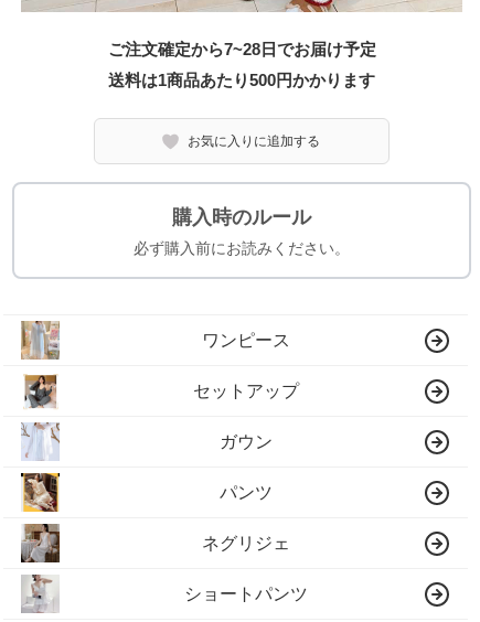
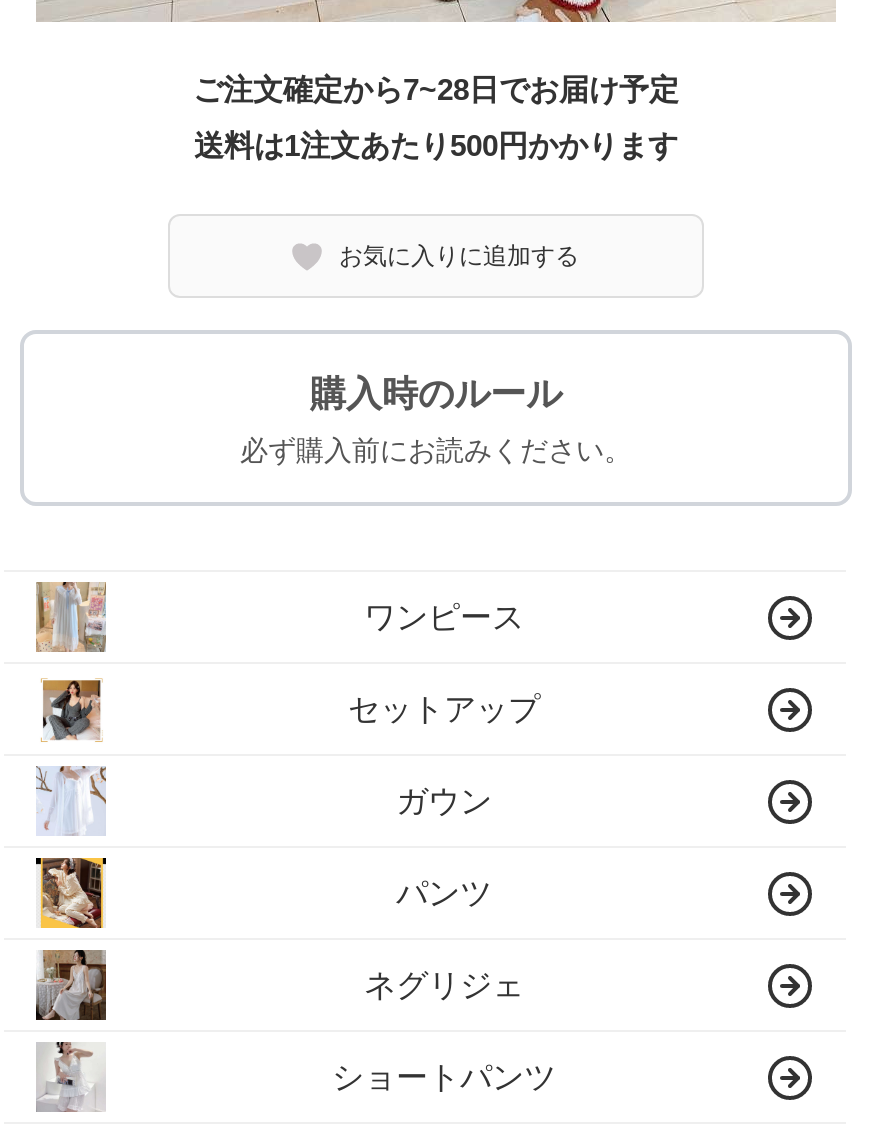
[108,71,375,89] 送料は1商品あたり500円かかります -> [194,128,678,162] 送料は1注文あたり500円かかります

